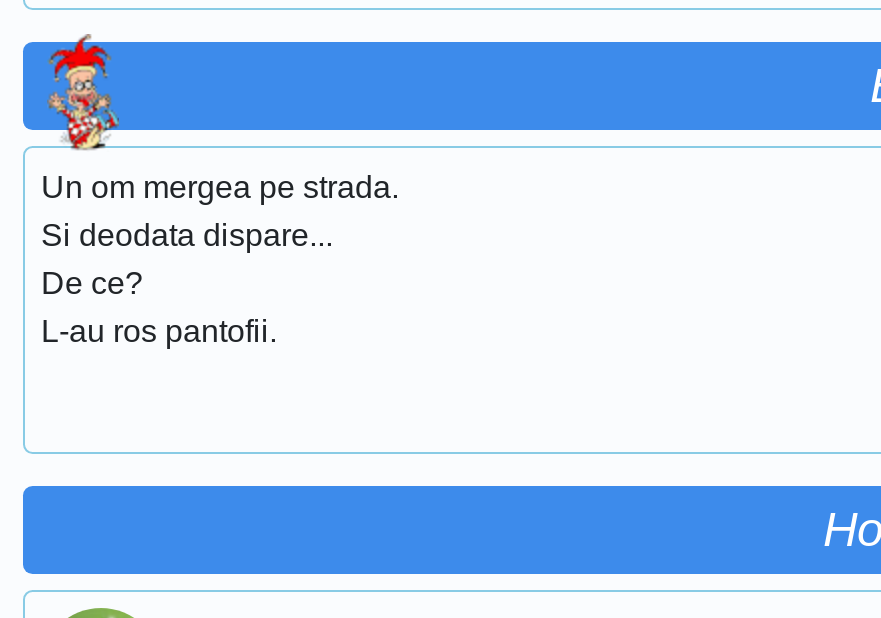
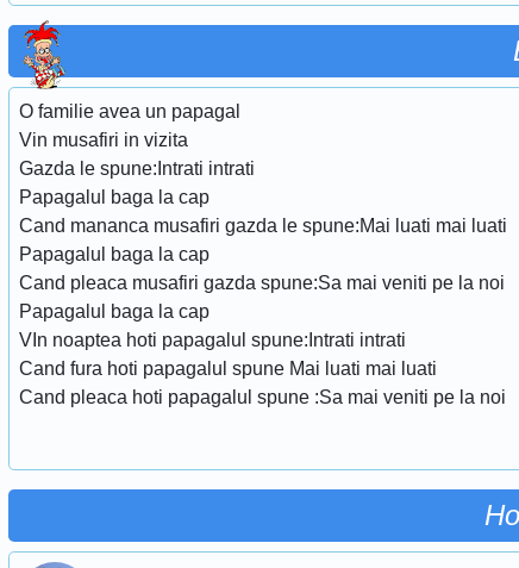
[41,170,399,348] Un om mergea pe strada. | Si deodata dispare... | De ce? | L-au ros pantofii. -> [19,101,507,407] O familie avea un papagal | Vin musafiri in vizita | Gazda le spune:Intrati intrati | Papagalul baga la cap | Cand mananca musafiri gazda le spune:Mai luati mai luati | Papagalul baga la cap | Cand pleaca musafiri gazda spune:Sa mai veniti pe la noi | Papagalul baga la cap | VIn noaptea hoti papagalul spune:Intrati intrati | Cand fura hoti papagalul spune Mai luati mai luati | Cand pleaca hoti papagalul spune :Sa mai veniti pe la noi

